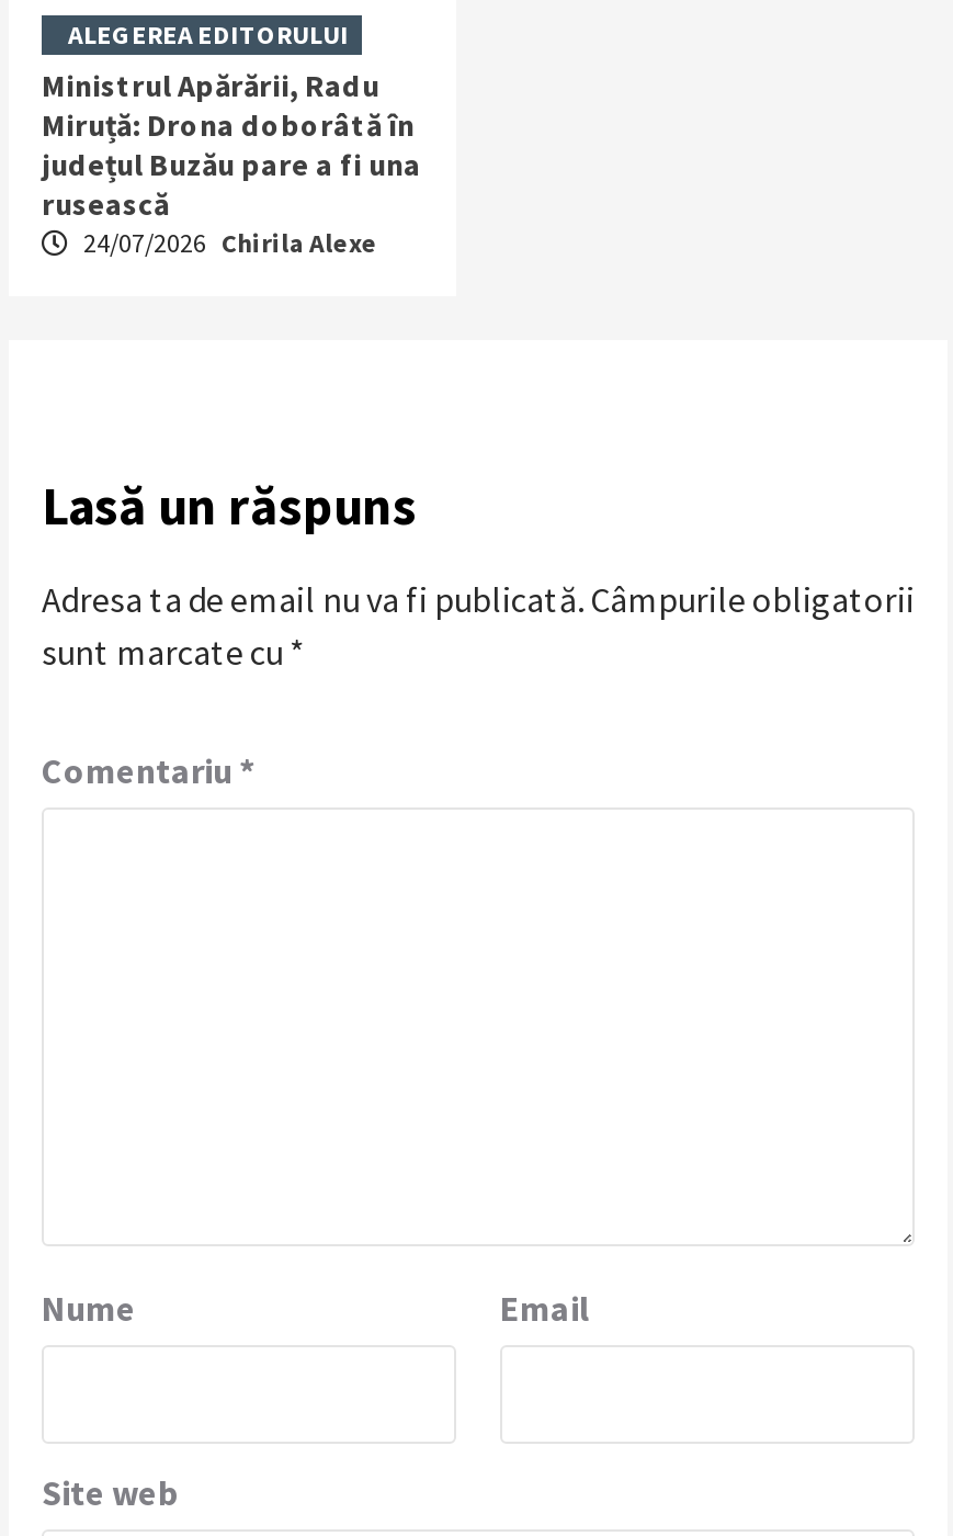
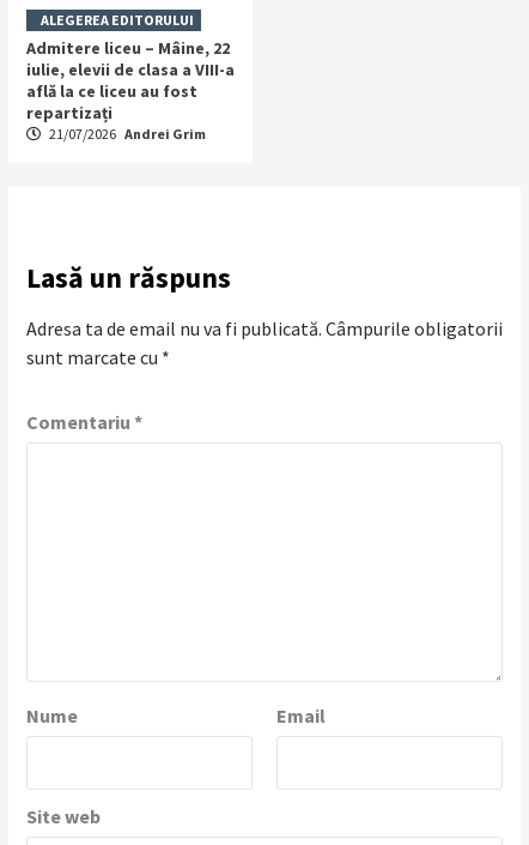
[42,65,421,258] Ministrul Apărării, Radu | Miruță: Drona doborâtă în | județul Buzău pare a fi una | rusească | 24/07/2026 Chirila Alexe -> [26,37,235,142] Admitere liceu – Mâine, 22 | iulie, elevii de clasa a VIII-a | află la ce liceu au fost | repartizați | 21/07/2026 Andrei Grim

